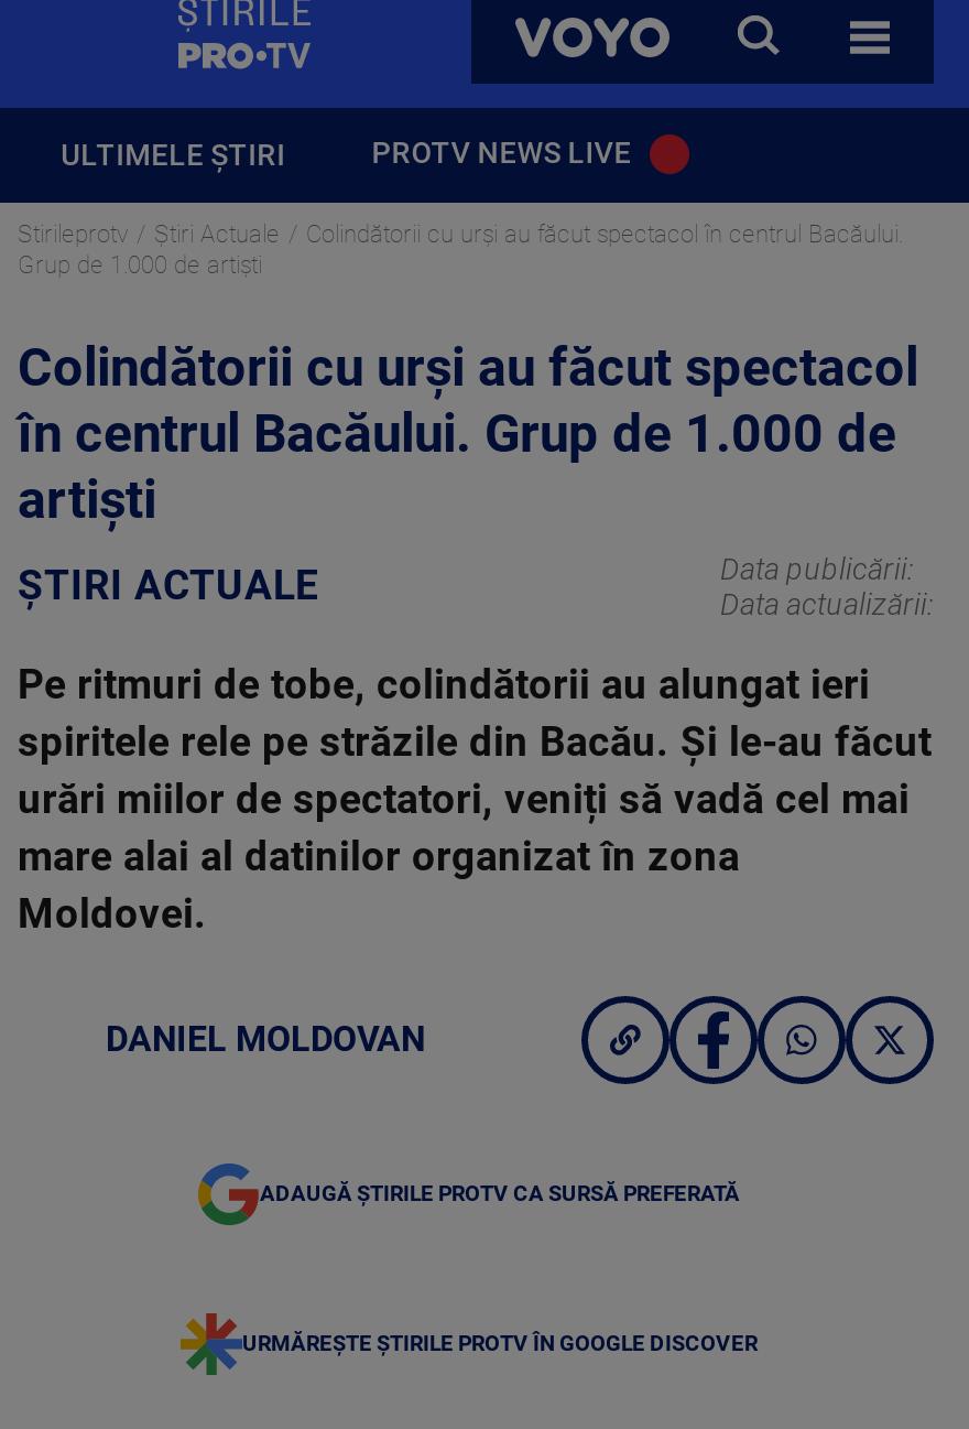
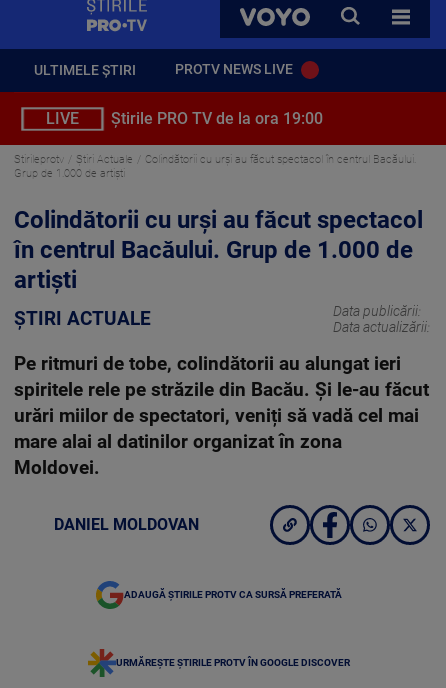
none -> [46,109,323,128] LIVE | Știrile PRO TV de la ora 19:00

